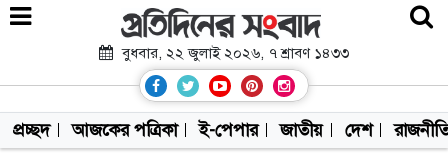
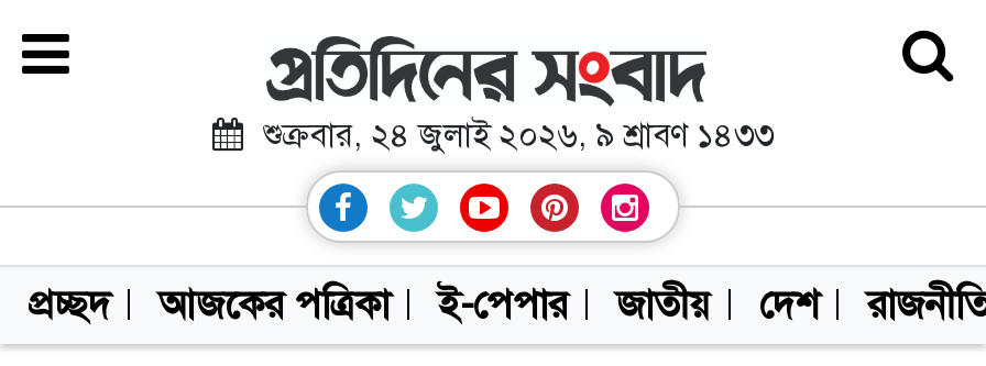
[118,43,349,63] বুধবার, ২২ জুলাই ২০২৬, ৭ শ্রাবণ ১৪৩৩ -> [254,114,774,158] শুক্রবার, ২৪ জুলাই ২০২৬, ৯ শ্রাবণ ১৪৩৩

